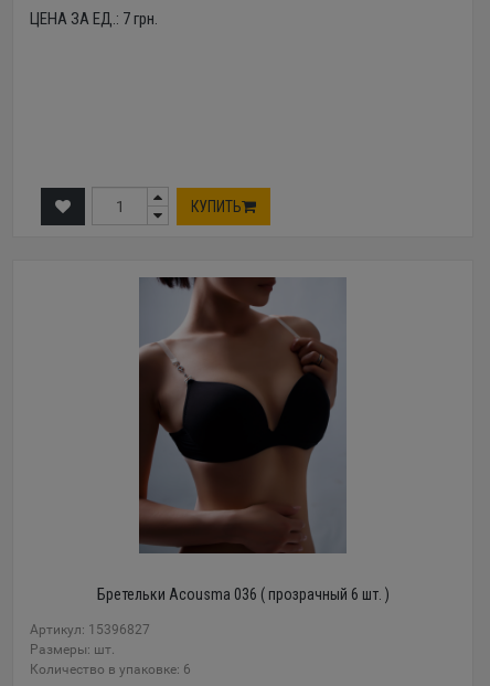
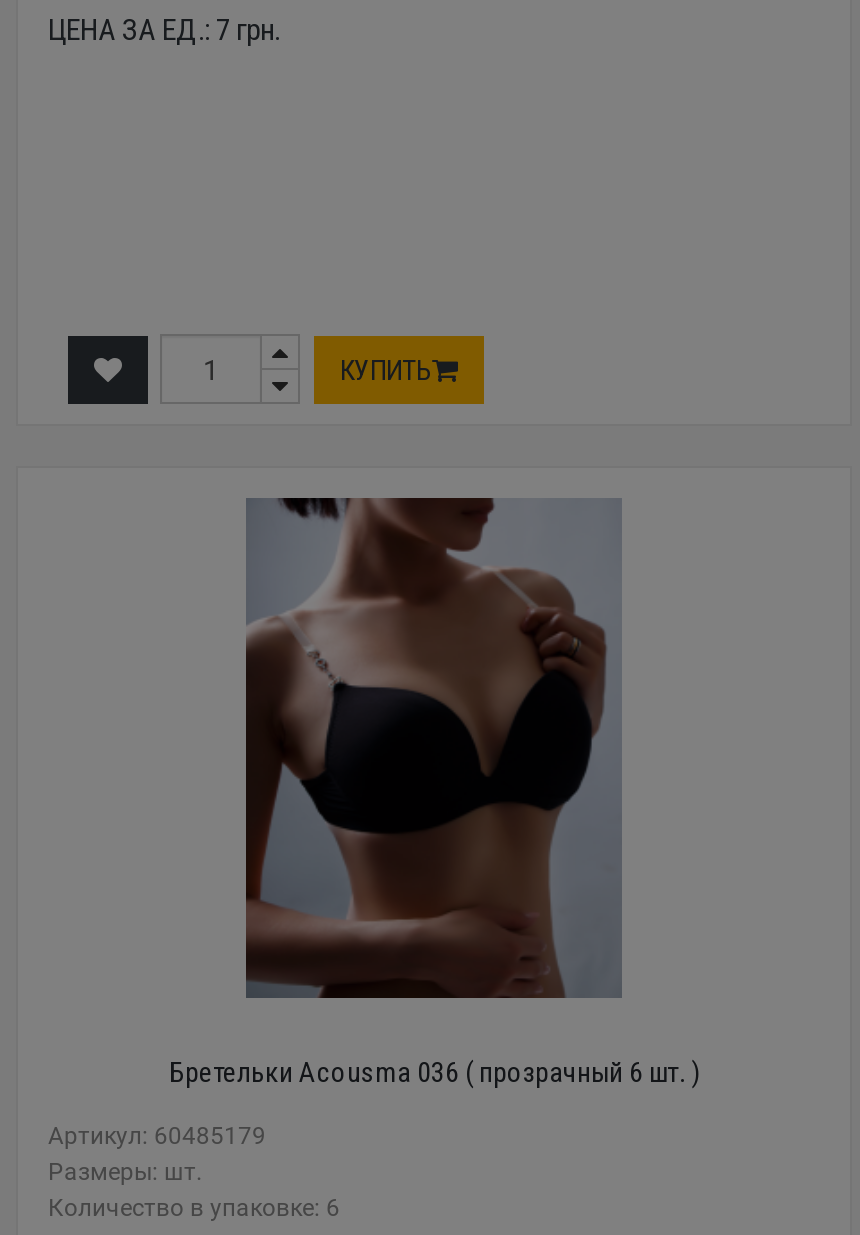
[30,622,150,638] Артикул: 15396827 -> [48,1122,266,1150] Артикул: 60485179

